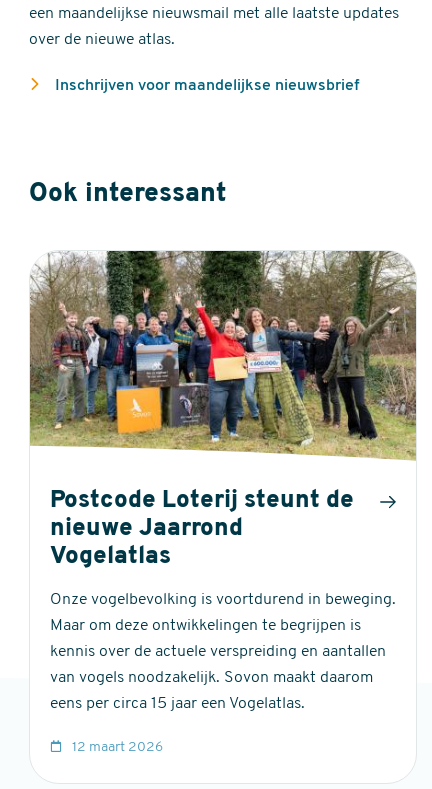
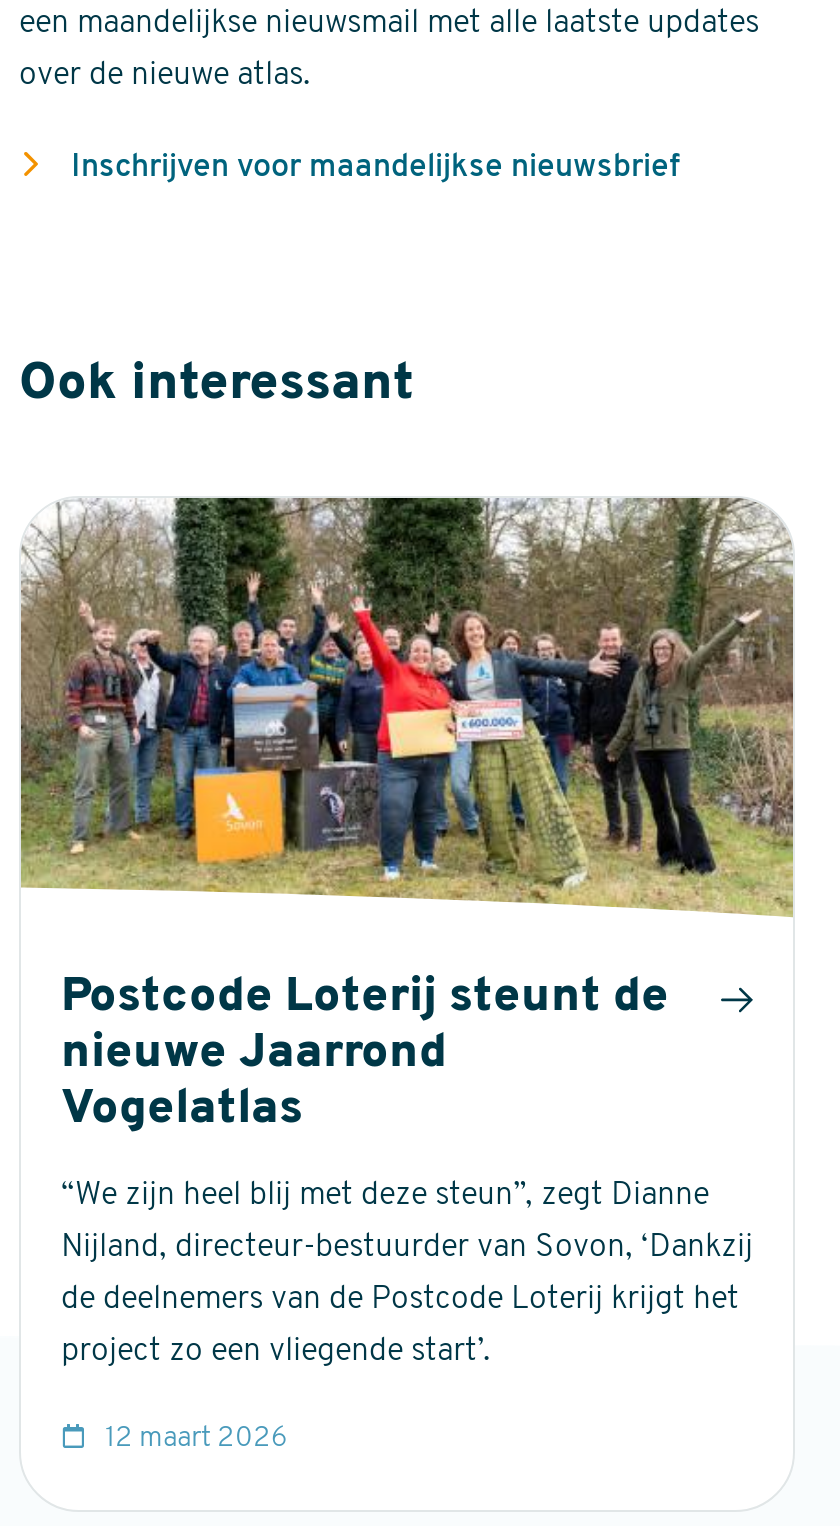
[50,592,396,712] Onze vogelbevolking is voortdurend in beweging. | Maar om deze ontwikkelingen te begrijpen is | kennis over de actuele verspreiding en aantallen | van vogels noodzakelijk. Sovon maakt daarom | eens per circa 15 jaar een Vogelatlas. -> [61,1180,753,1368] “We zijn heel blij met deze steun”, zegt Dianne | Nijland, directeur-bestuurder van Sovon, ‘Dankzij | de deelnemers van de Postcode Loterij krijgt het | project zo een vliegende start’.

